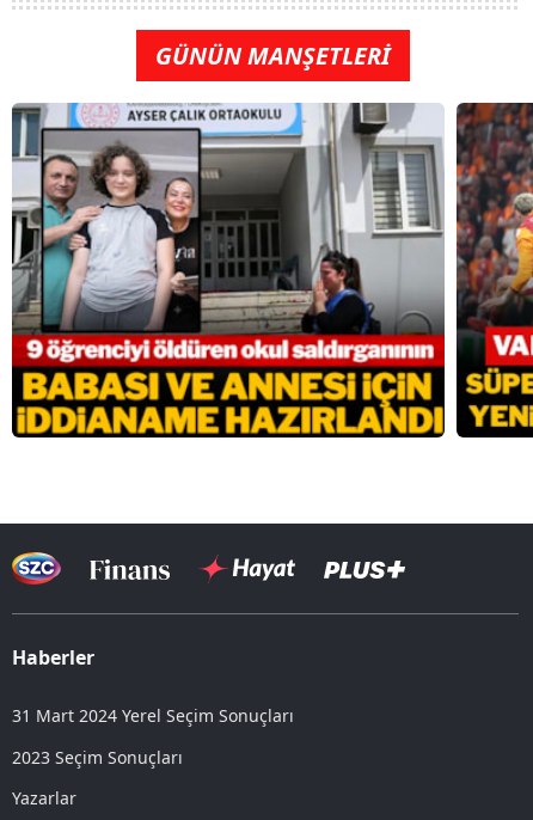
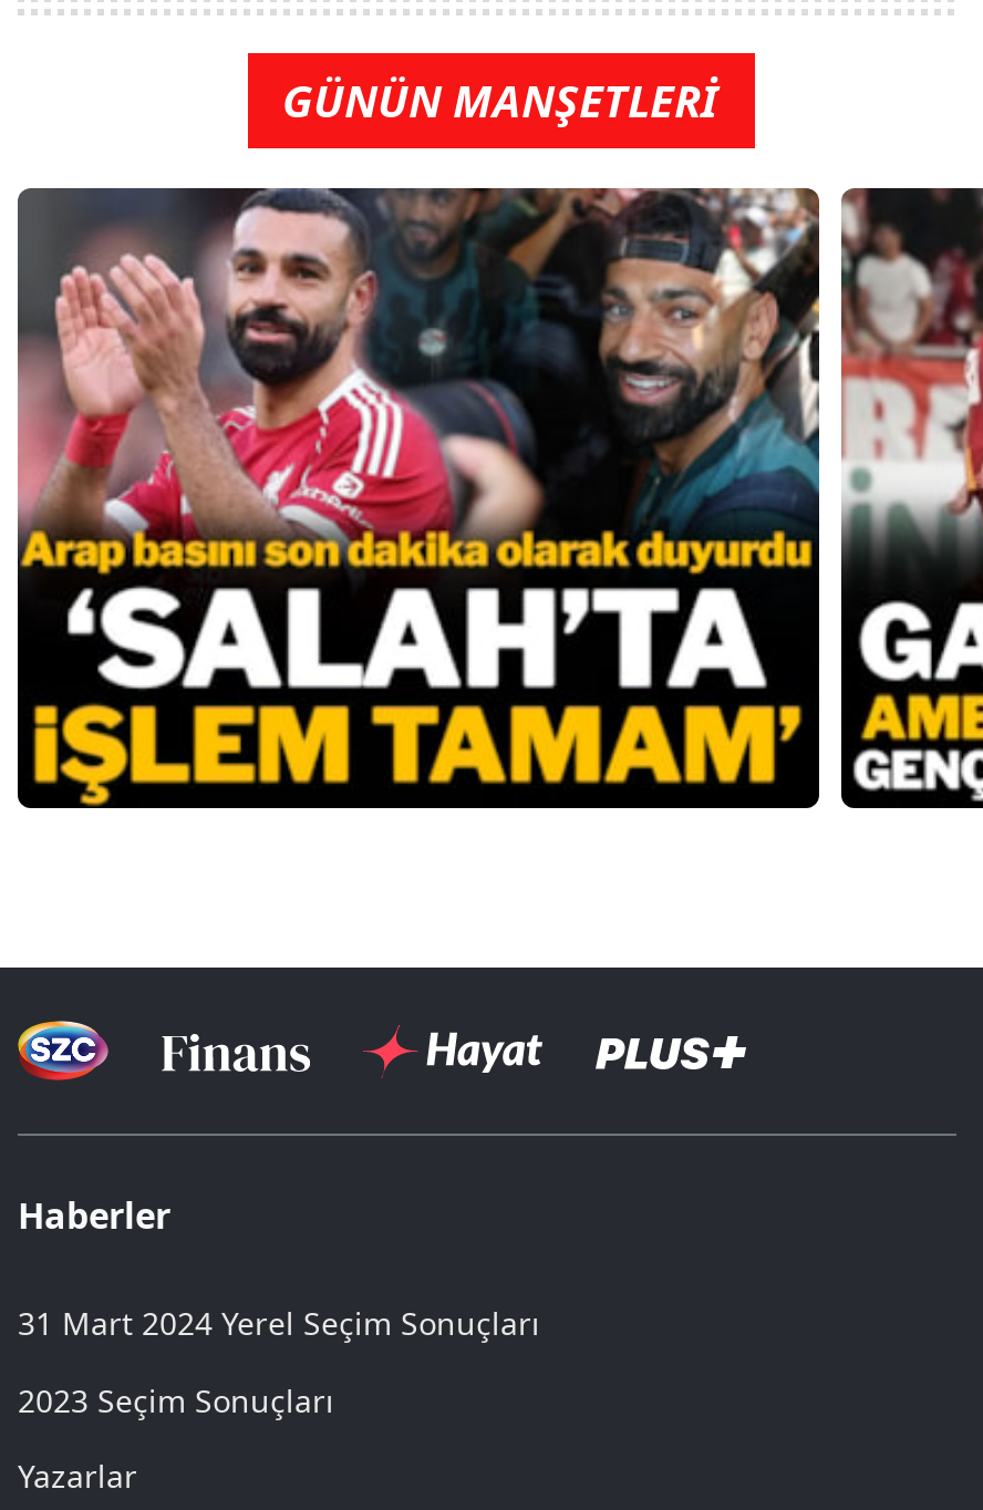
[11,102,446,437] [image] -> [15,186,821,808] [image]
[455,102,529,434] [image] -> [841,186,976,801] [image]

